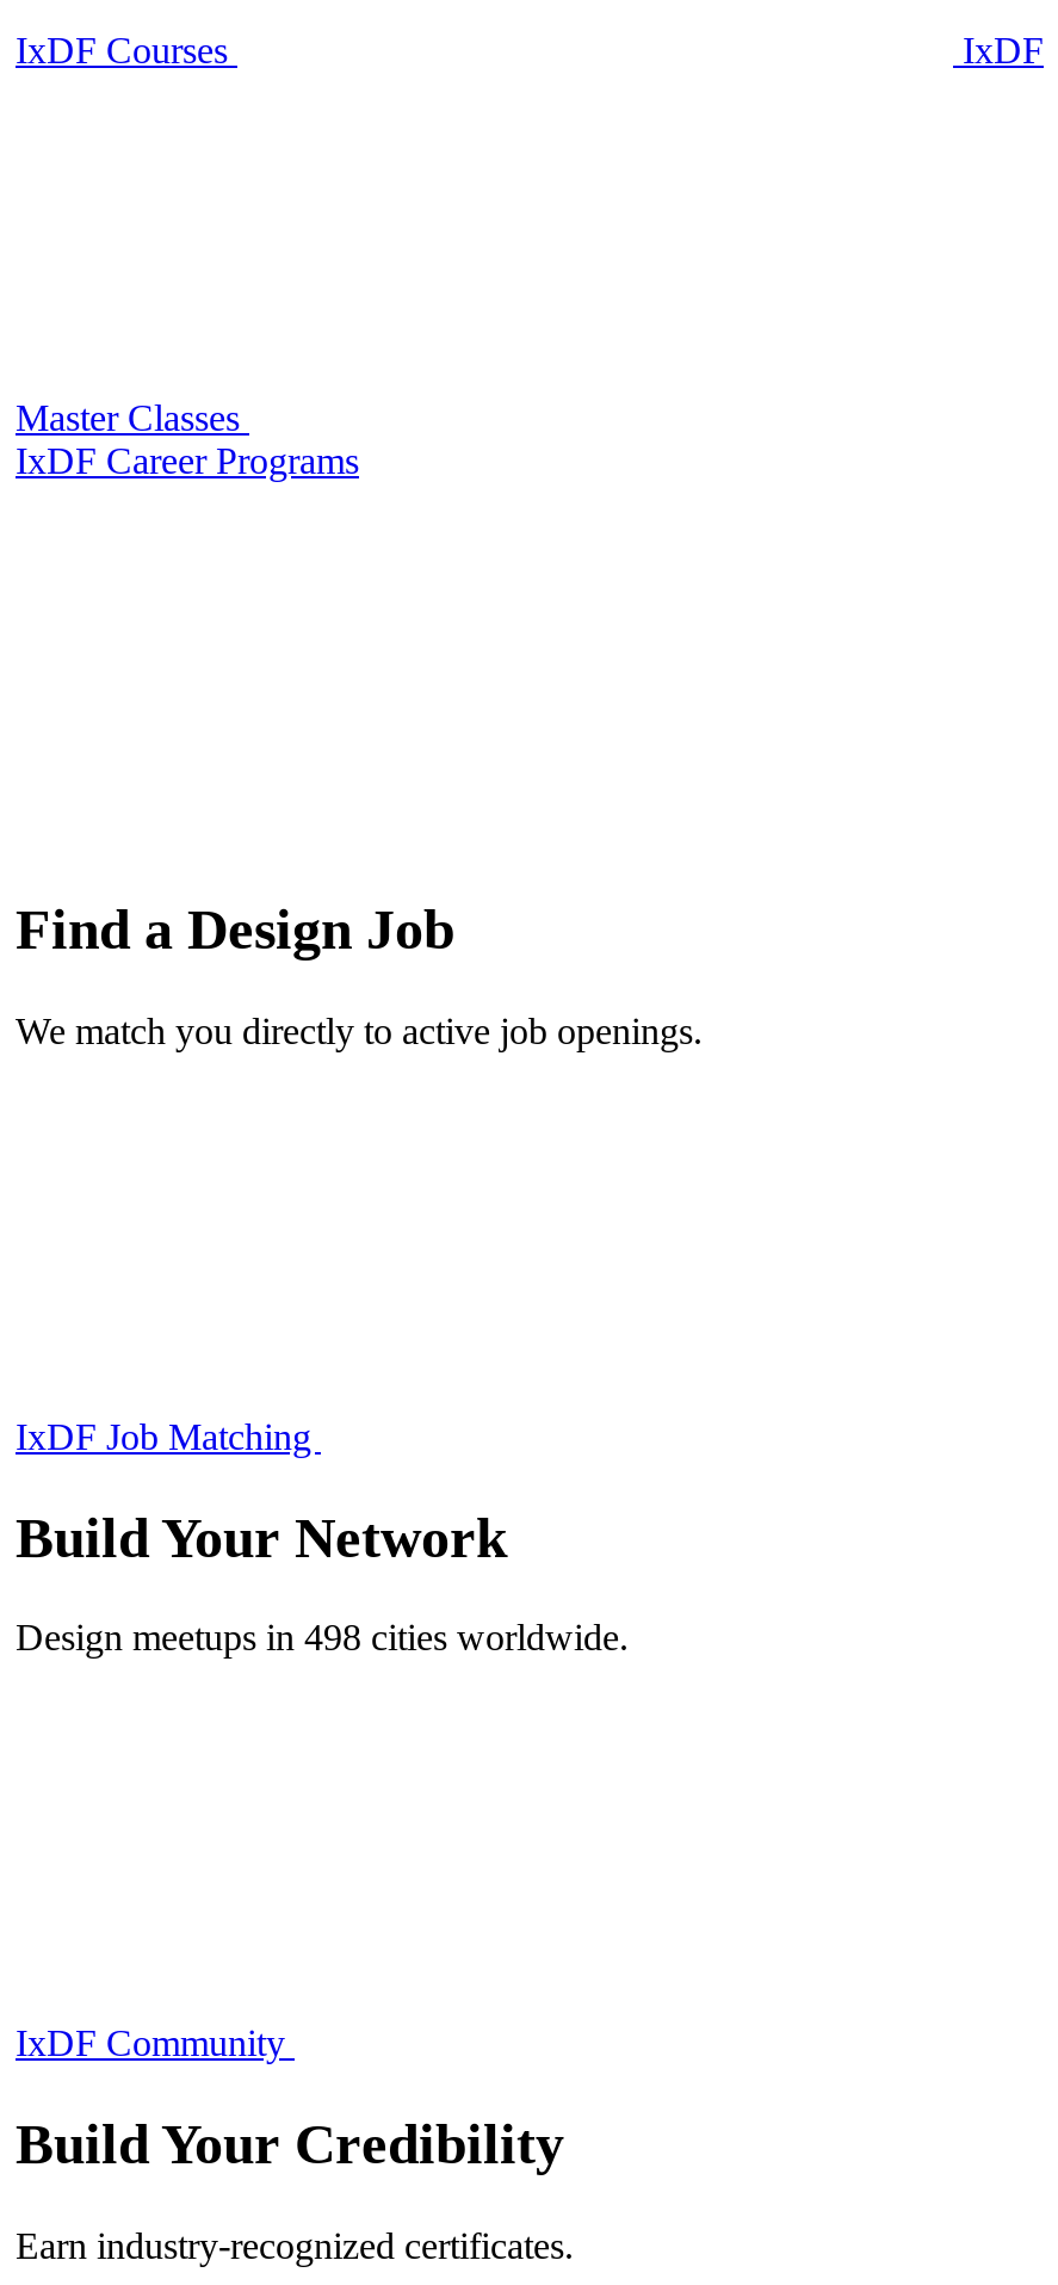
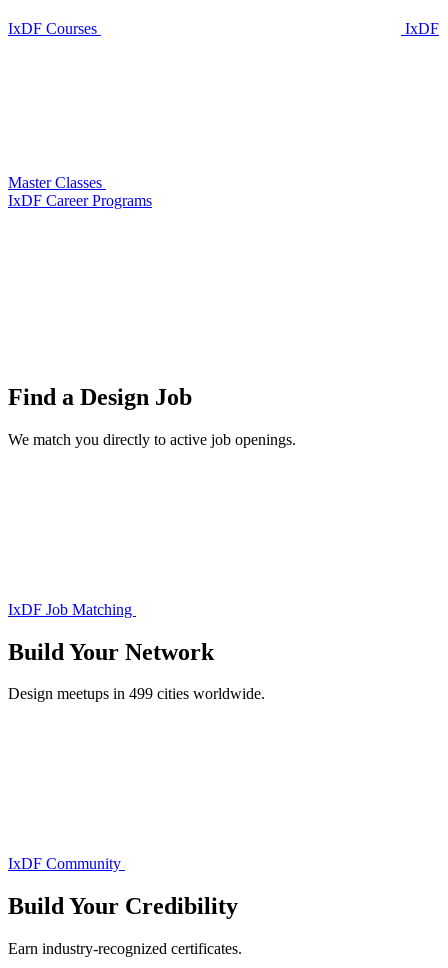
[16,1618,629,1658] Design meetups in 498 cities worldwide. -> [8,685,265,702] Design meetups in 499 cities worldwide.

